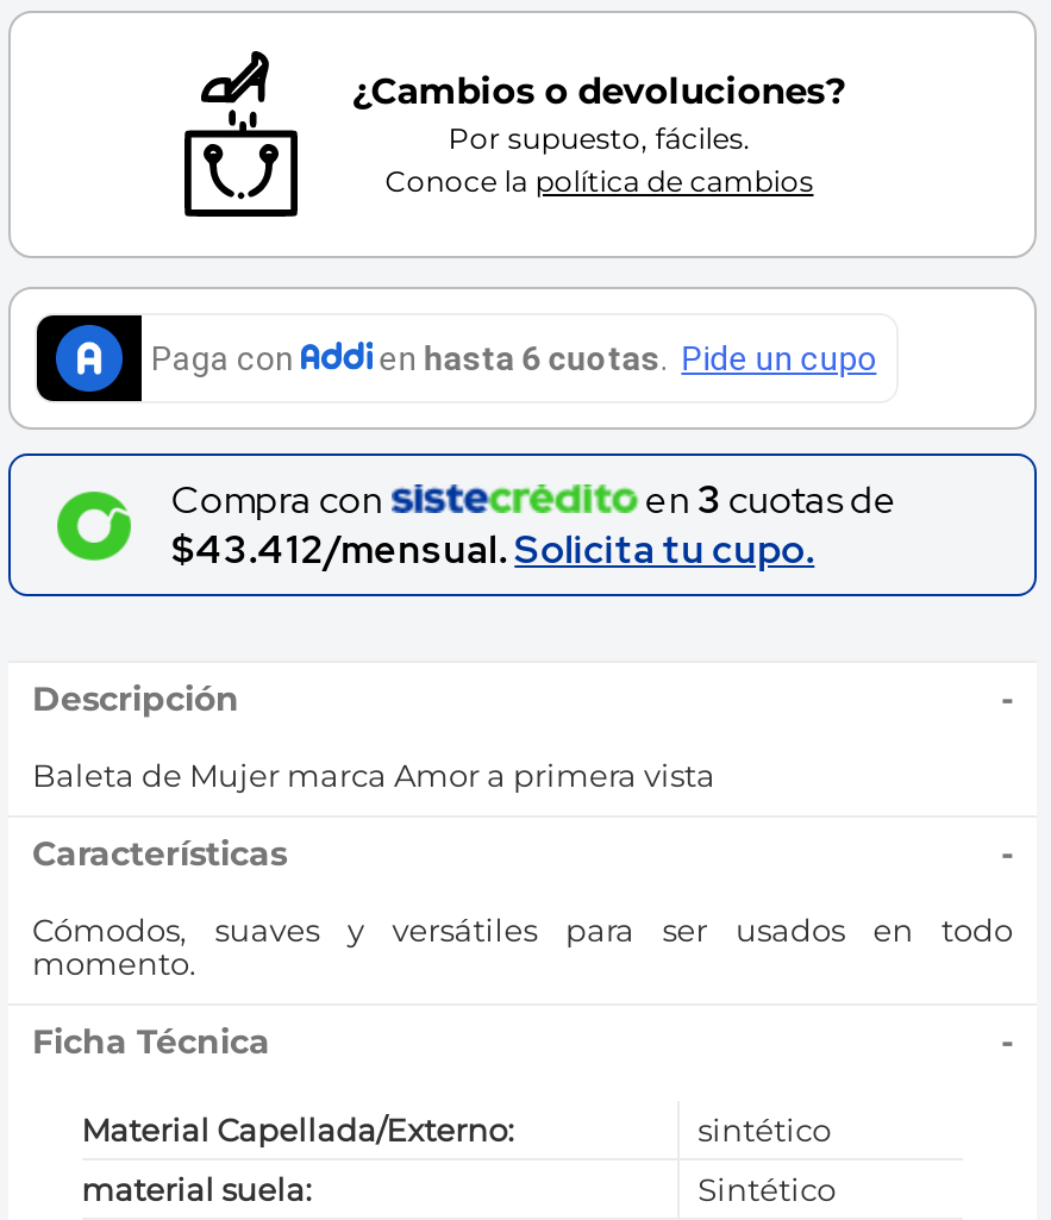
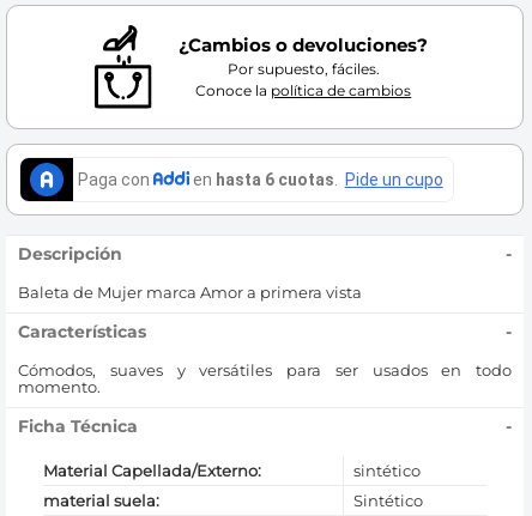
[172,476,898,576] Compra con | en 3 cuotas de | $43.412/mensual. Solicita tu cupo. -> none

